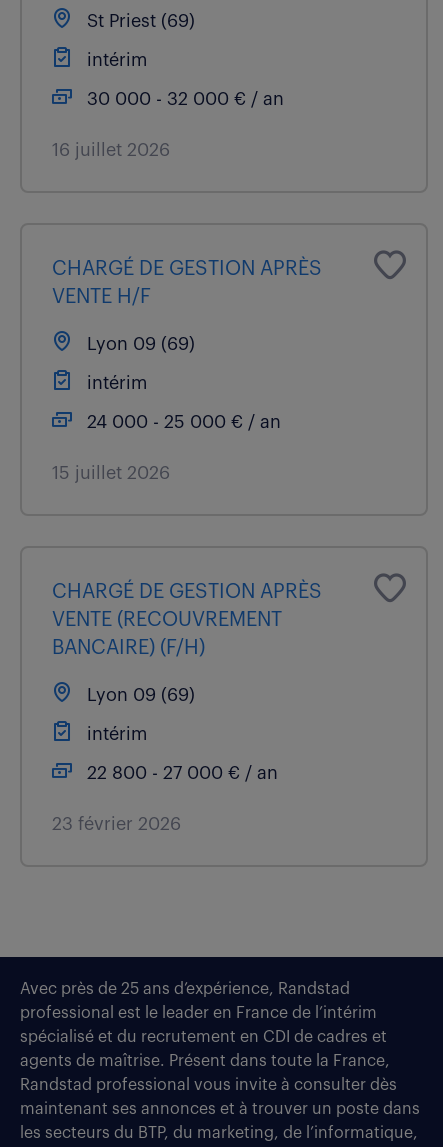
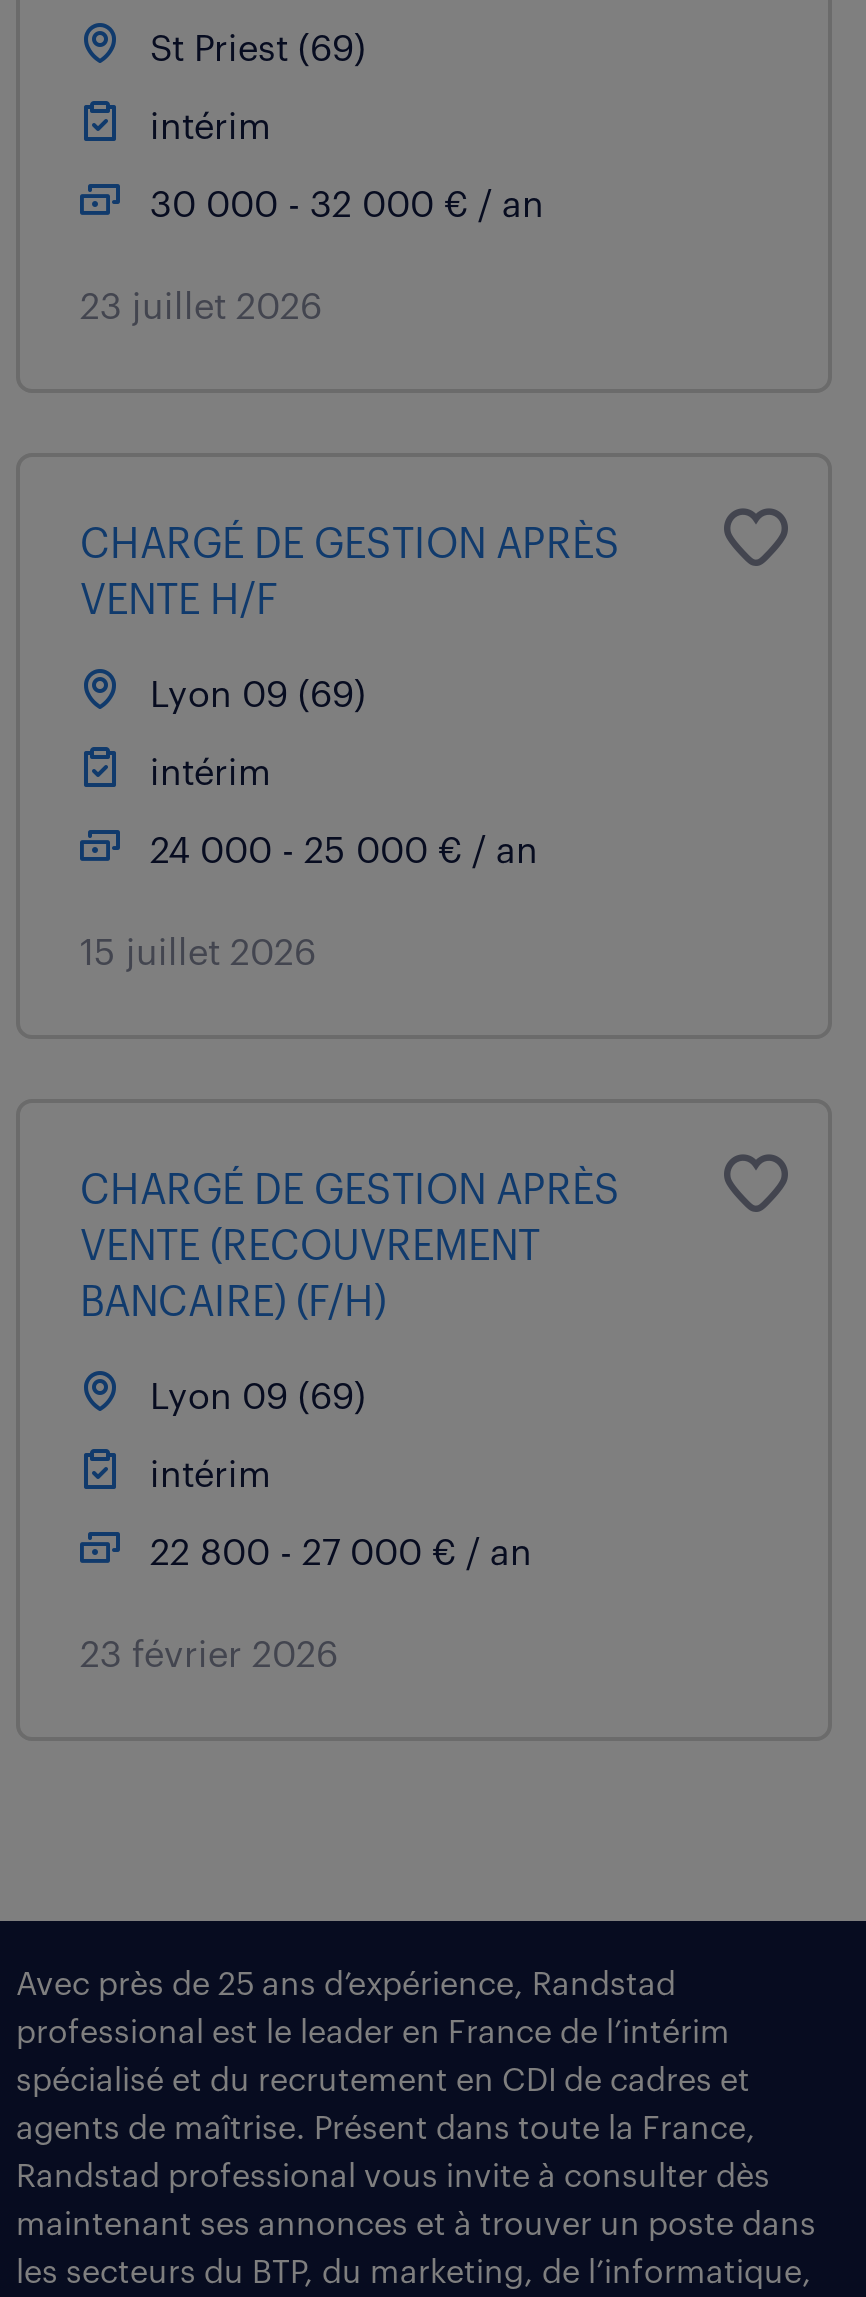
[52,141,170,159] 16 juillet 2026 -> [80,288,322,324] 23 juillet 2026

